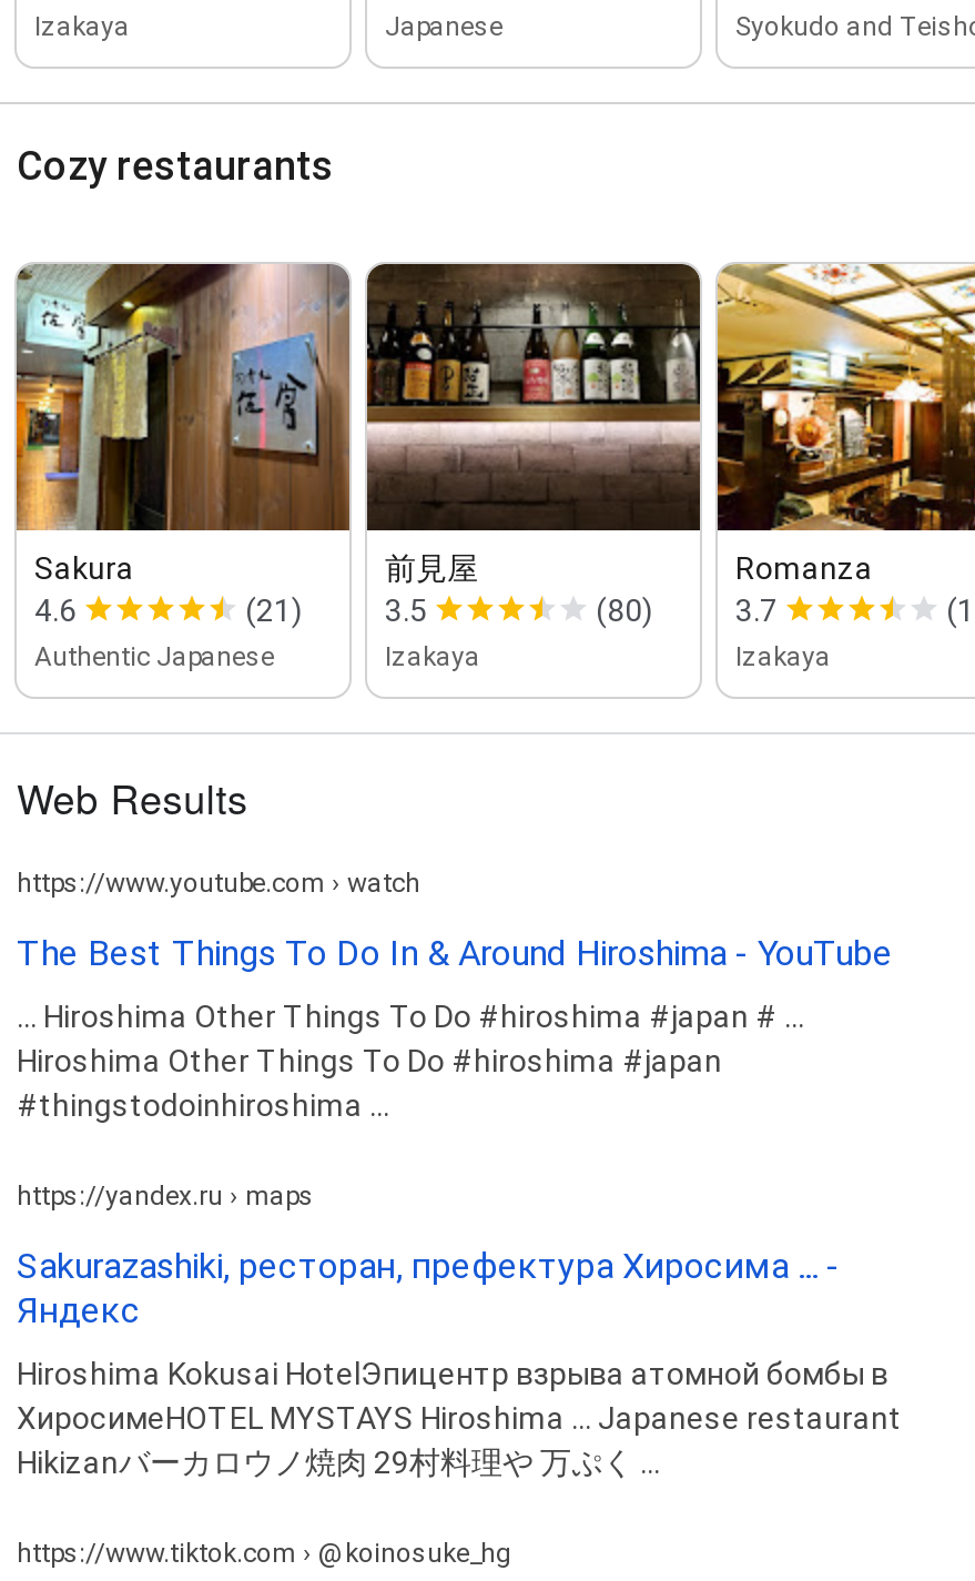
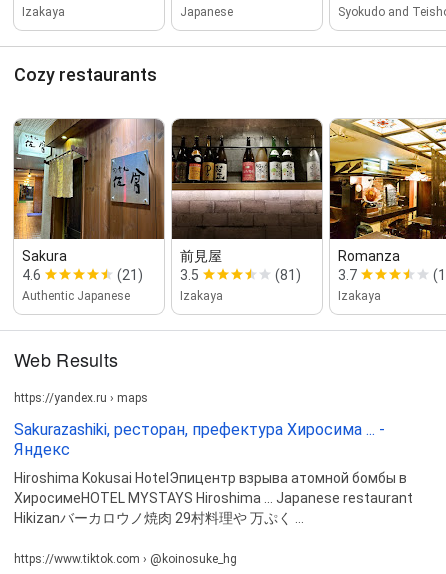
[596,592,653,627] (80) -> [275,267,301,283] (81)
[17,867,893,1122] https://www.youtube.com › watch | The Best Things To Do In & Around Hiroshima - YouTube | ... Hiroshima Other Things To Do #hiroshima #japan # ... | Hiroshima Other Things To Do #hiroshima #japan | #thingstodoinhiroshima ... -> none

